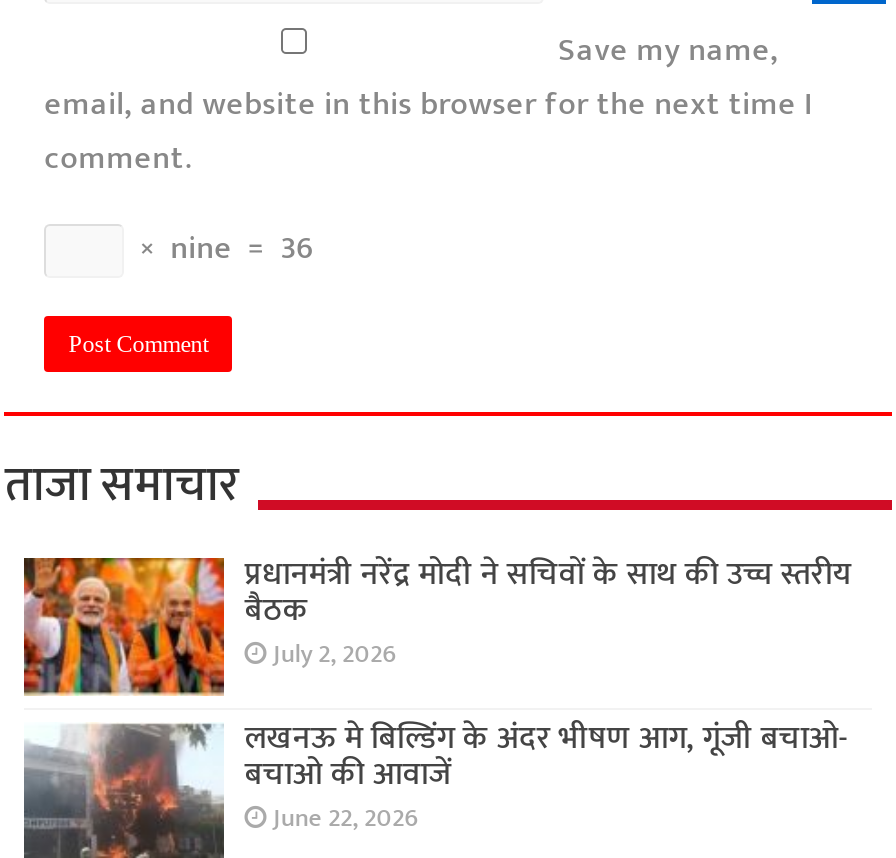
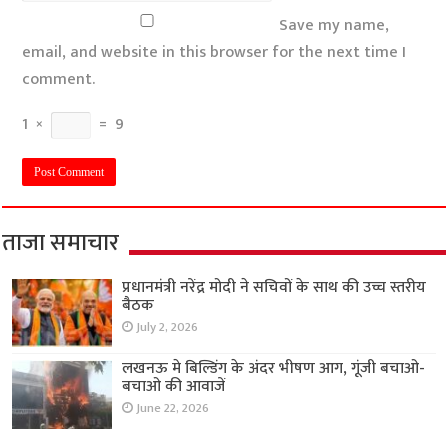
[132,222,314,276] × nine = 36 -> [22,111,124,138] 1 × | = 9

